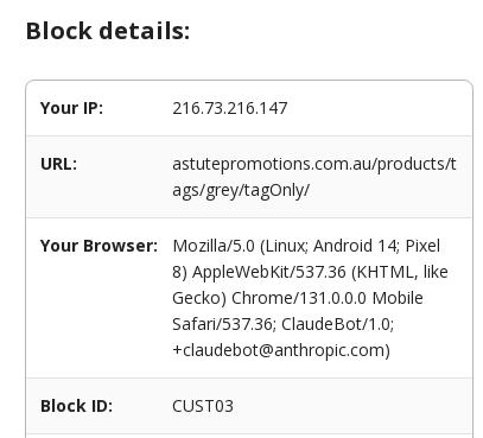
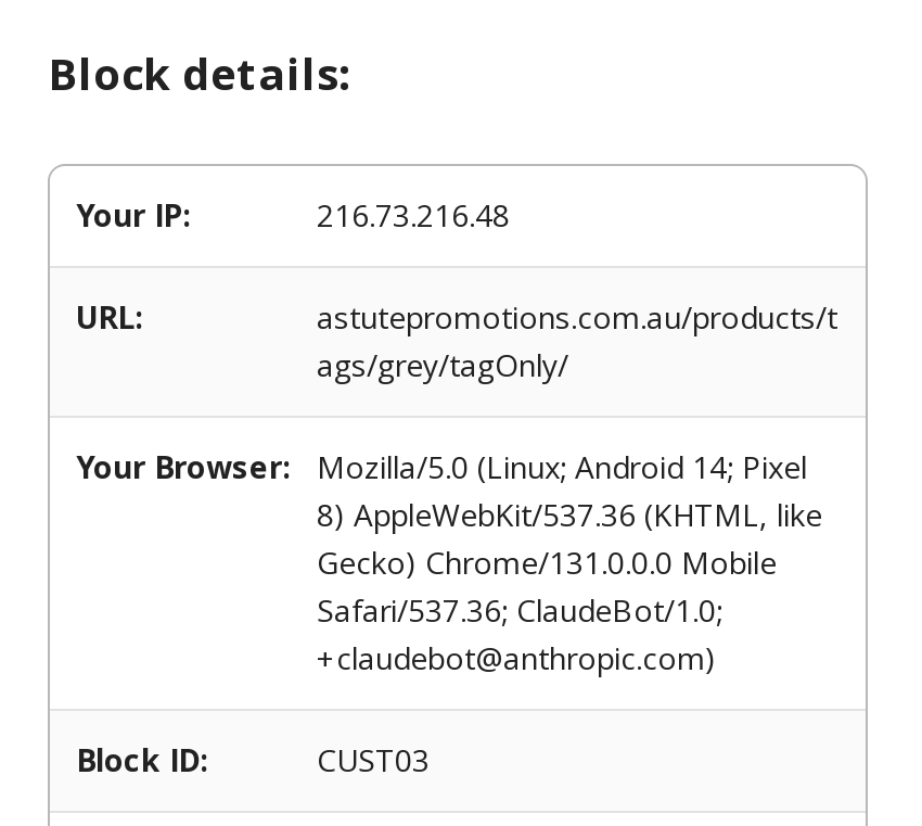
[172,96,287,119] 216.73.216.147 -> [317,194,510,236] 216.73.216.48

